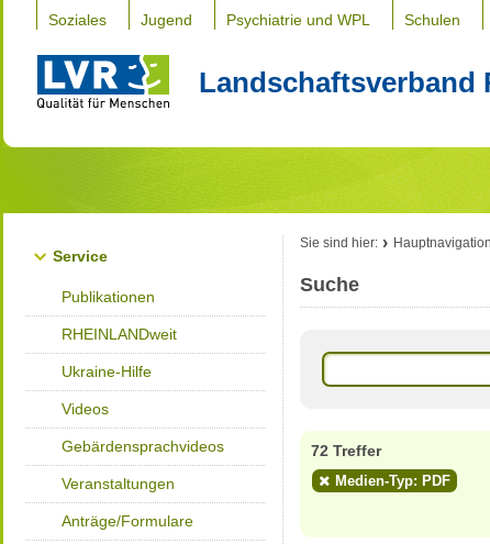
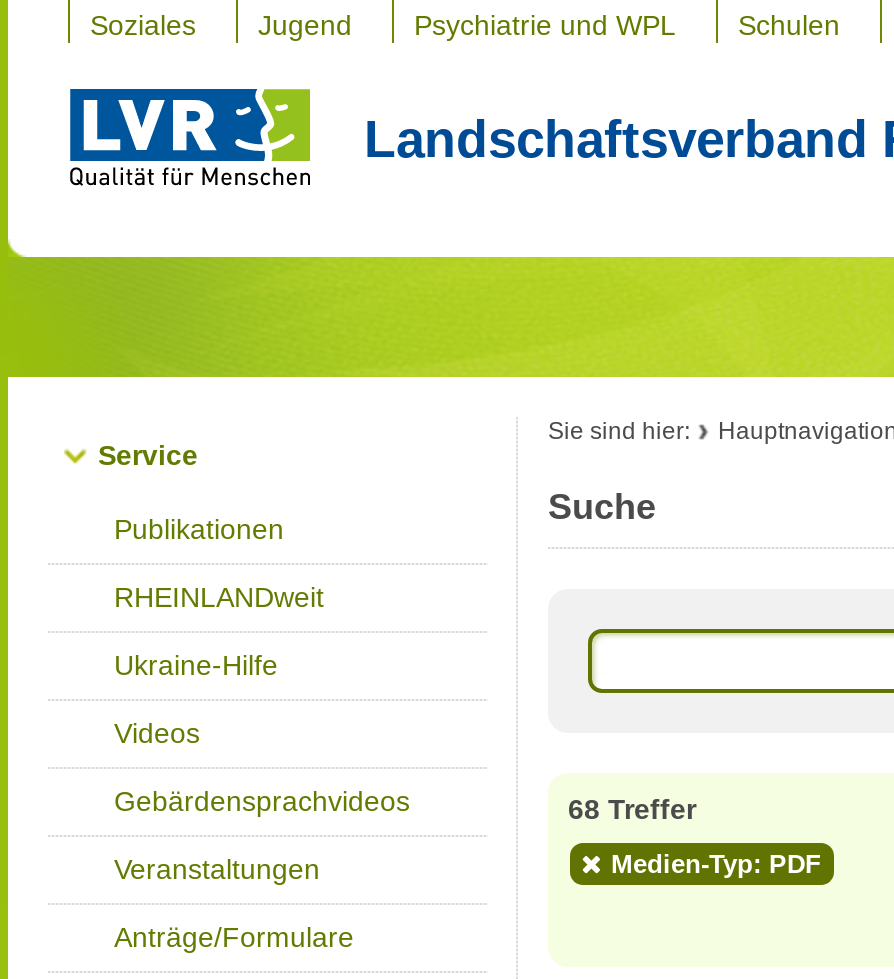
[311,442,381,459] 72 Treffer -> [568,793,696,825] 68 Treffer

